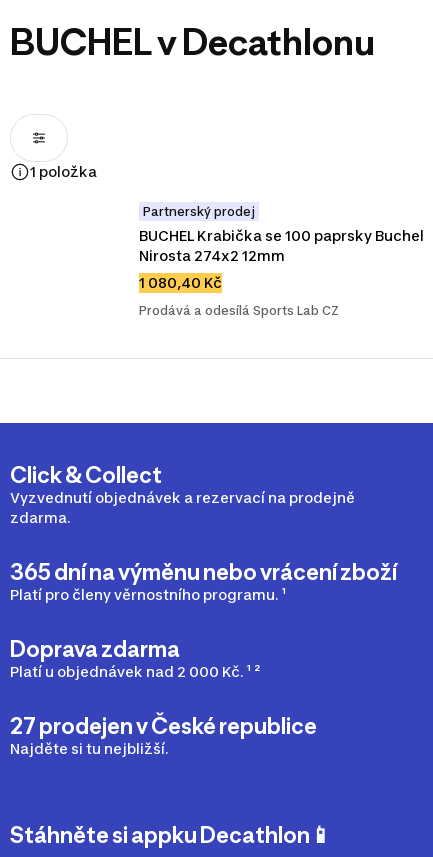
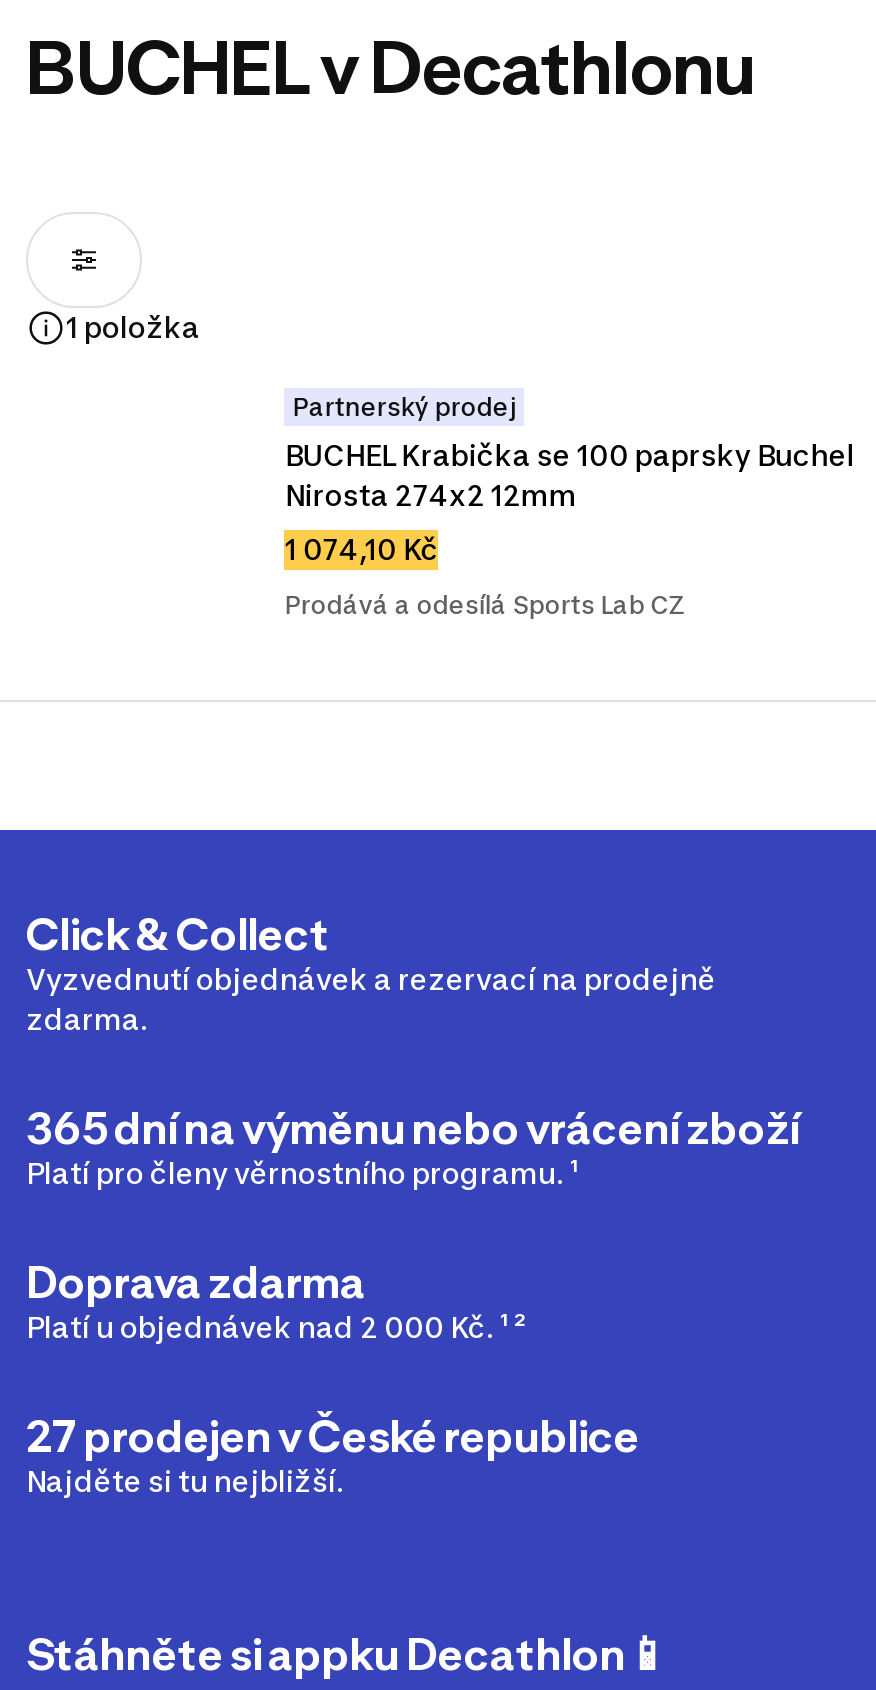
[139,274,222,291] 1 080,40 Kč -> [285,532,439,566] 1 074,10 Kč

